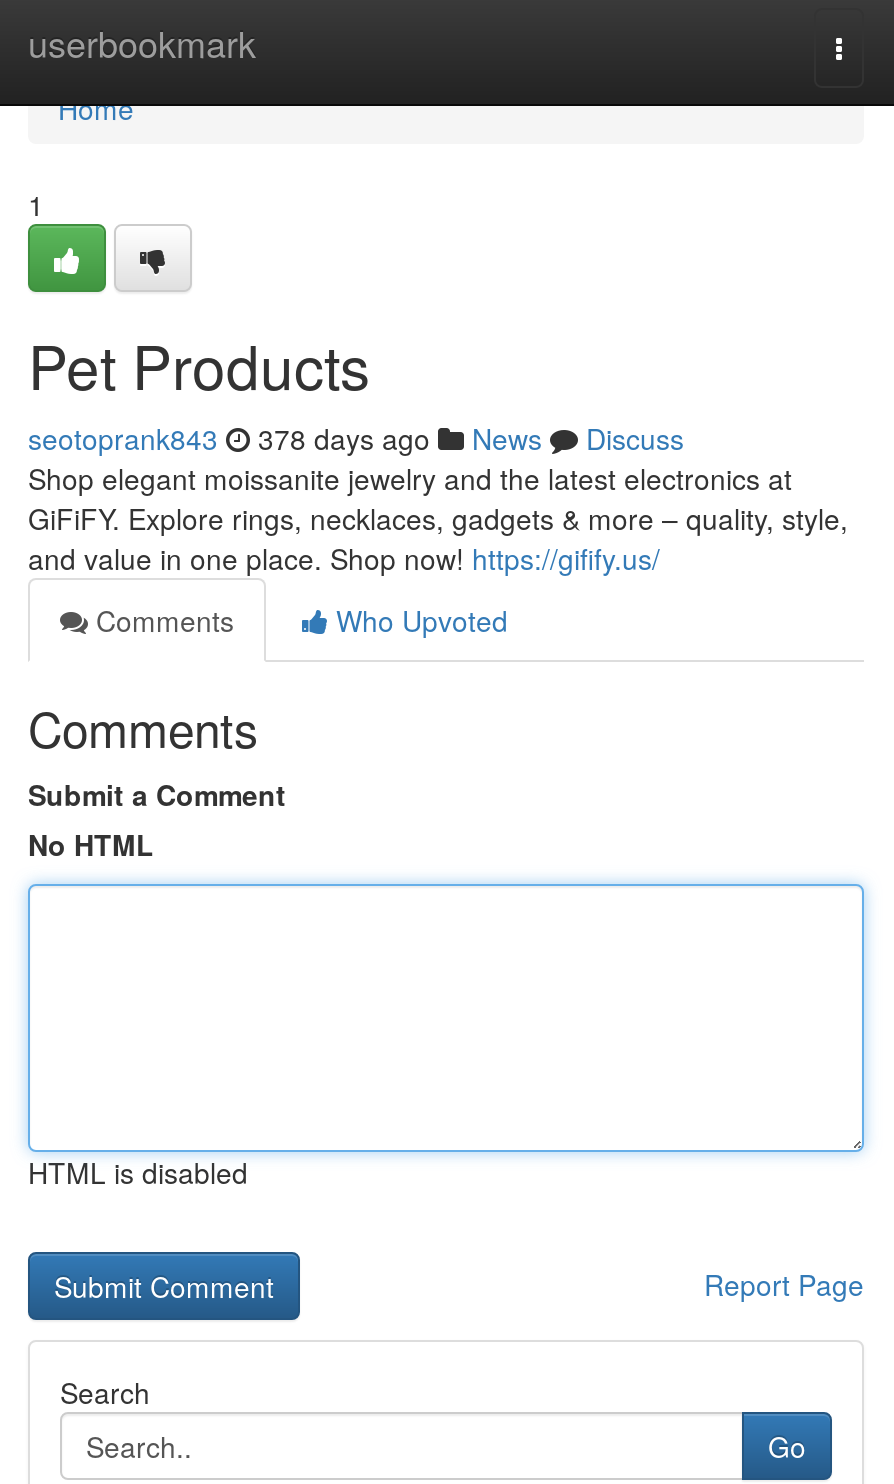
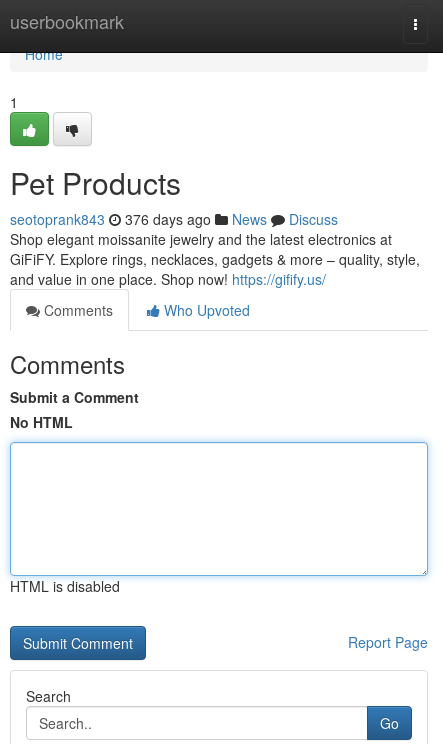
[28,418,684,458] seotoprank843 378 days ago News Discuss -> [10,209,338,229] seotoprank843 376 days ago News Discuss

